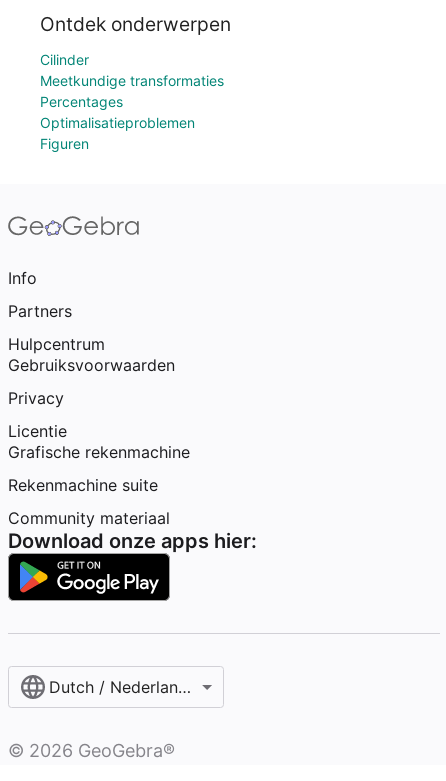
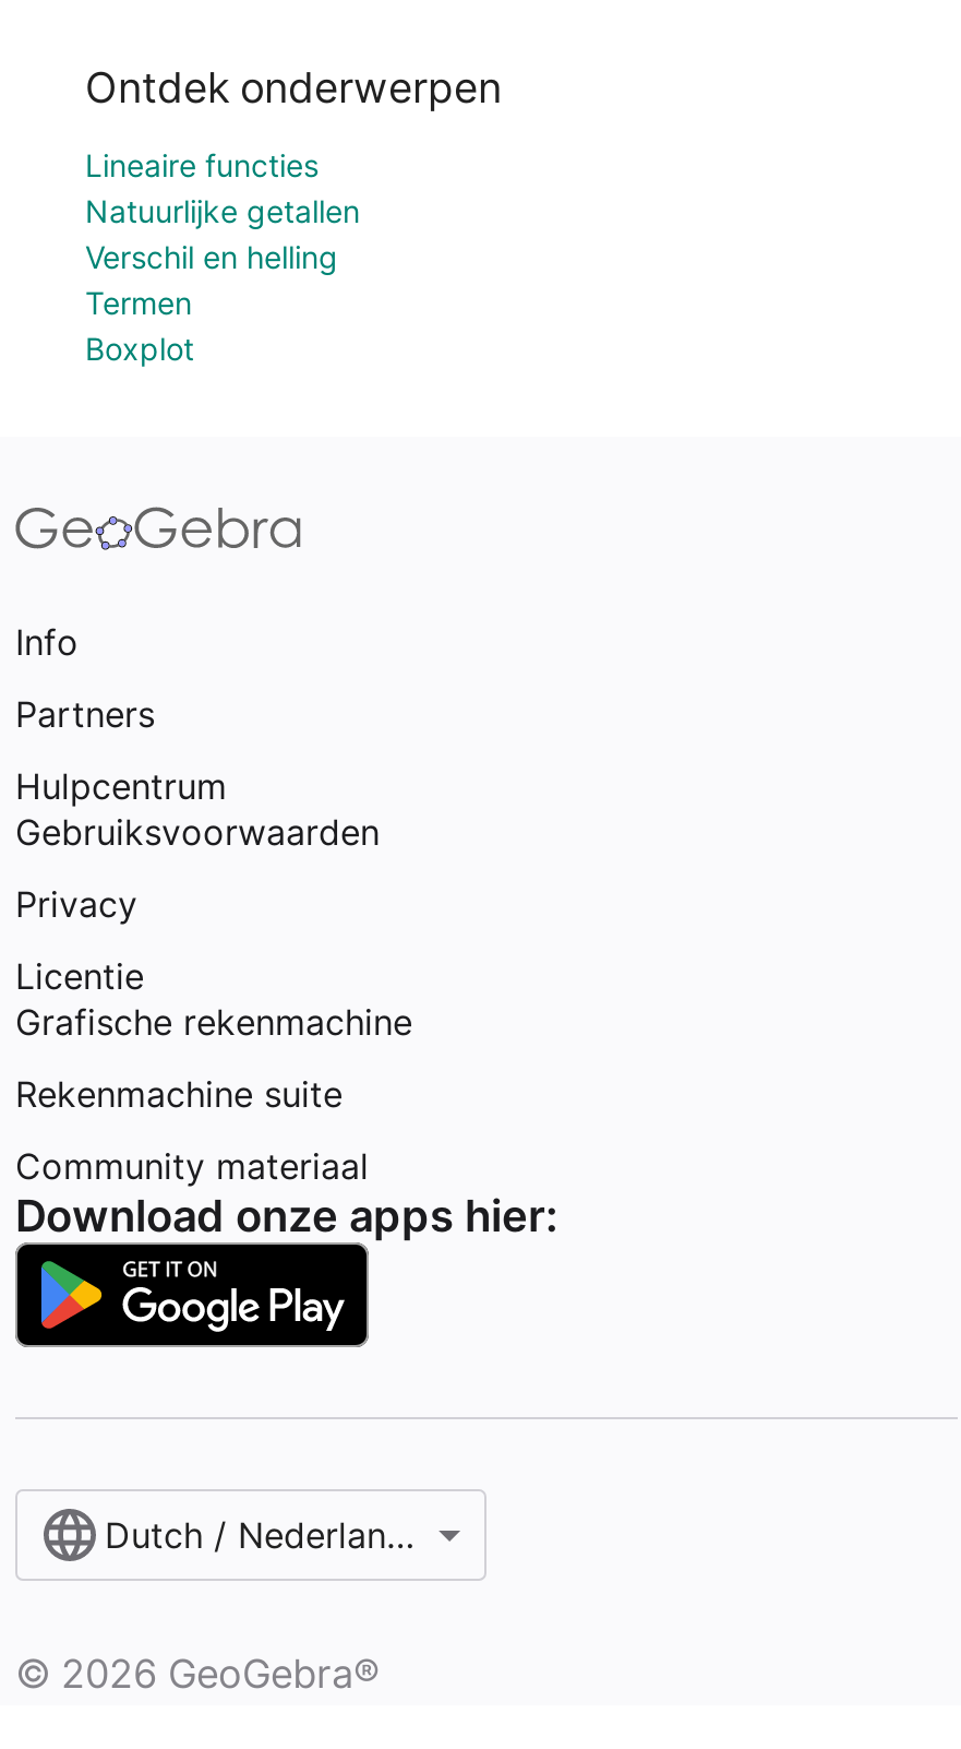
[40,51,224,152] Cilinder | Meetkundige transformaties | Percentages | Optimalisatieproblemen | Figuren -> [85,146,360,367] Lineaire functies | Natuurlijke getallen | Verschil en helling | Termen | Boxplot

